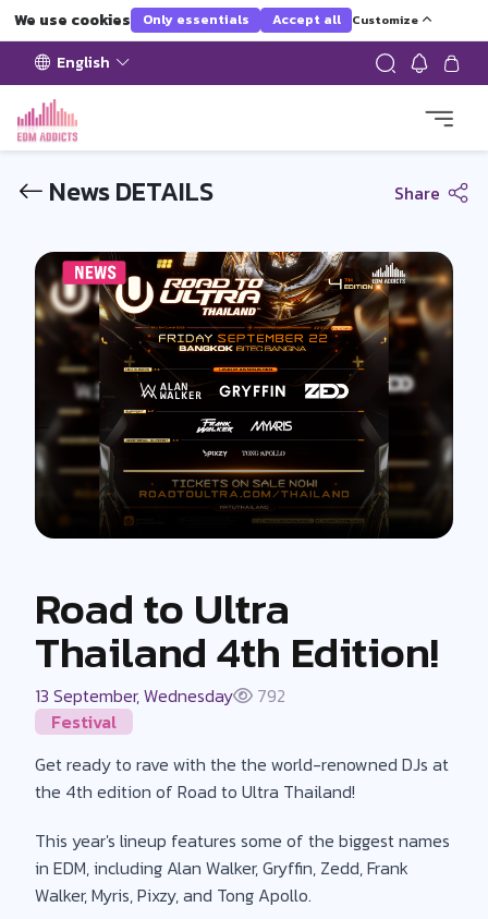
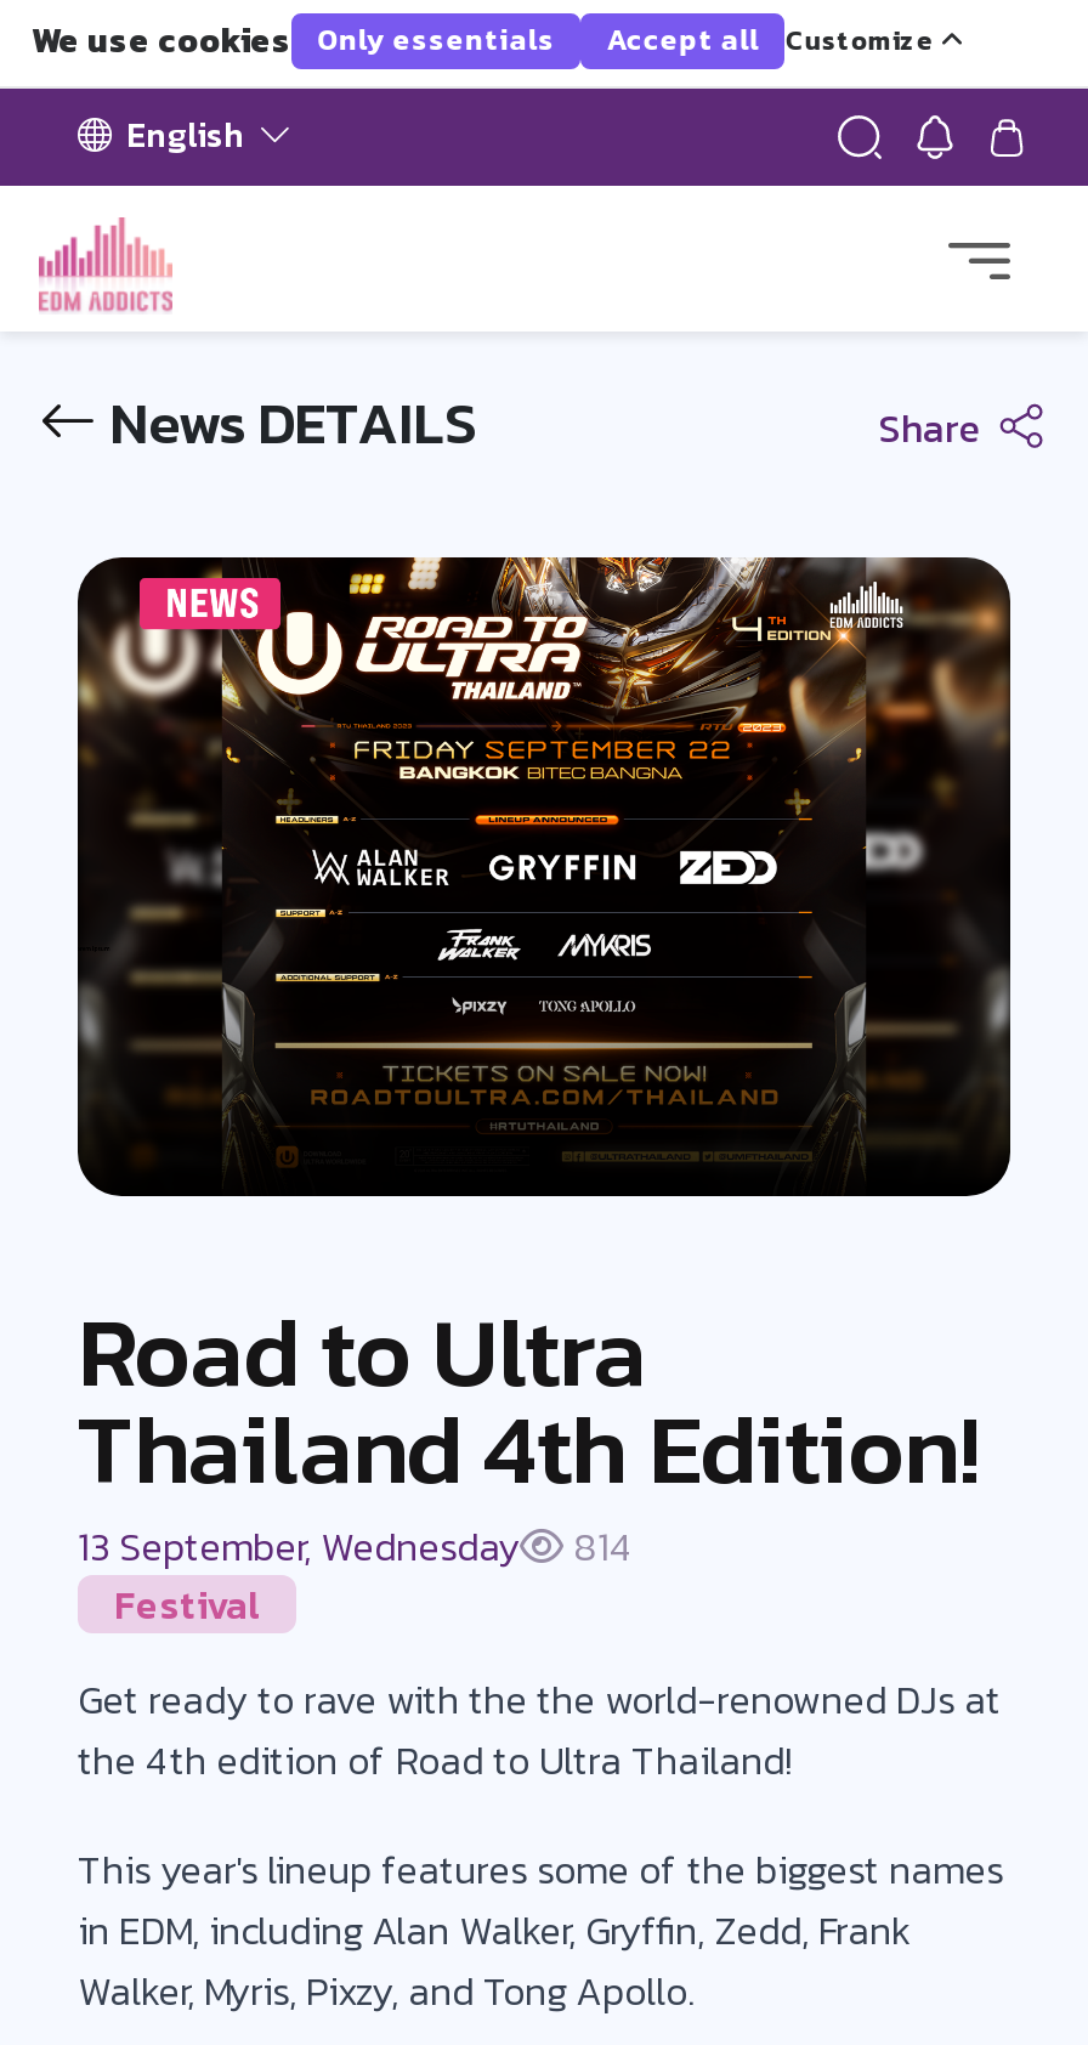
[35,682,285,708] 13 September, Wednesday 792 -> [78,1516,634,1574] 13 September, Wednesday 814

